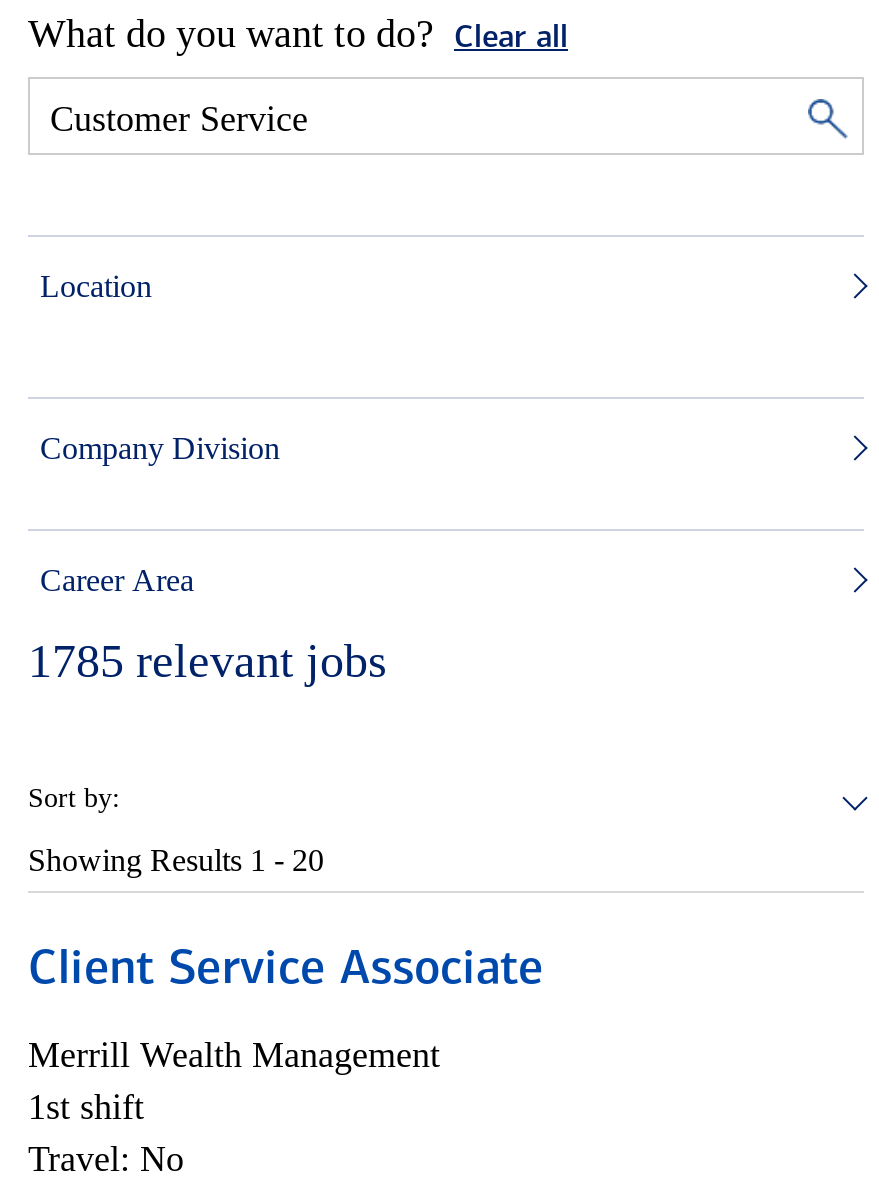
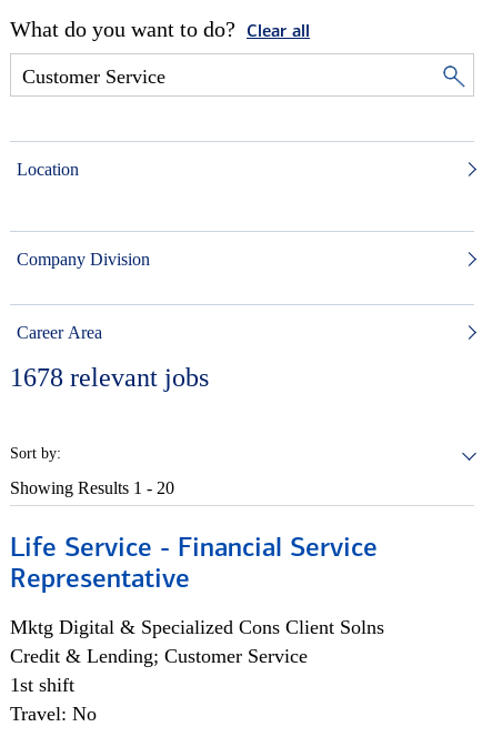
[28,635,386,687] 1785 relevant jobs -> [10,363,209,392] 1678 relevant jobs
[28,947,544,995] Client Service Associate -> [10,536,378,594] Life Service - Financial Service | Representative
[28,1035,440,1075] Merrill Wealth Management -> [10,616,384,667] Mktg Digital & Specialized Cons Client Solns | Credit & Lending; Customer Service

